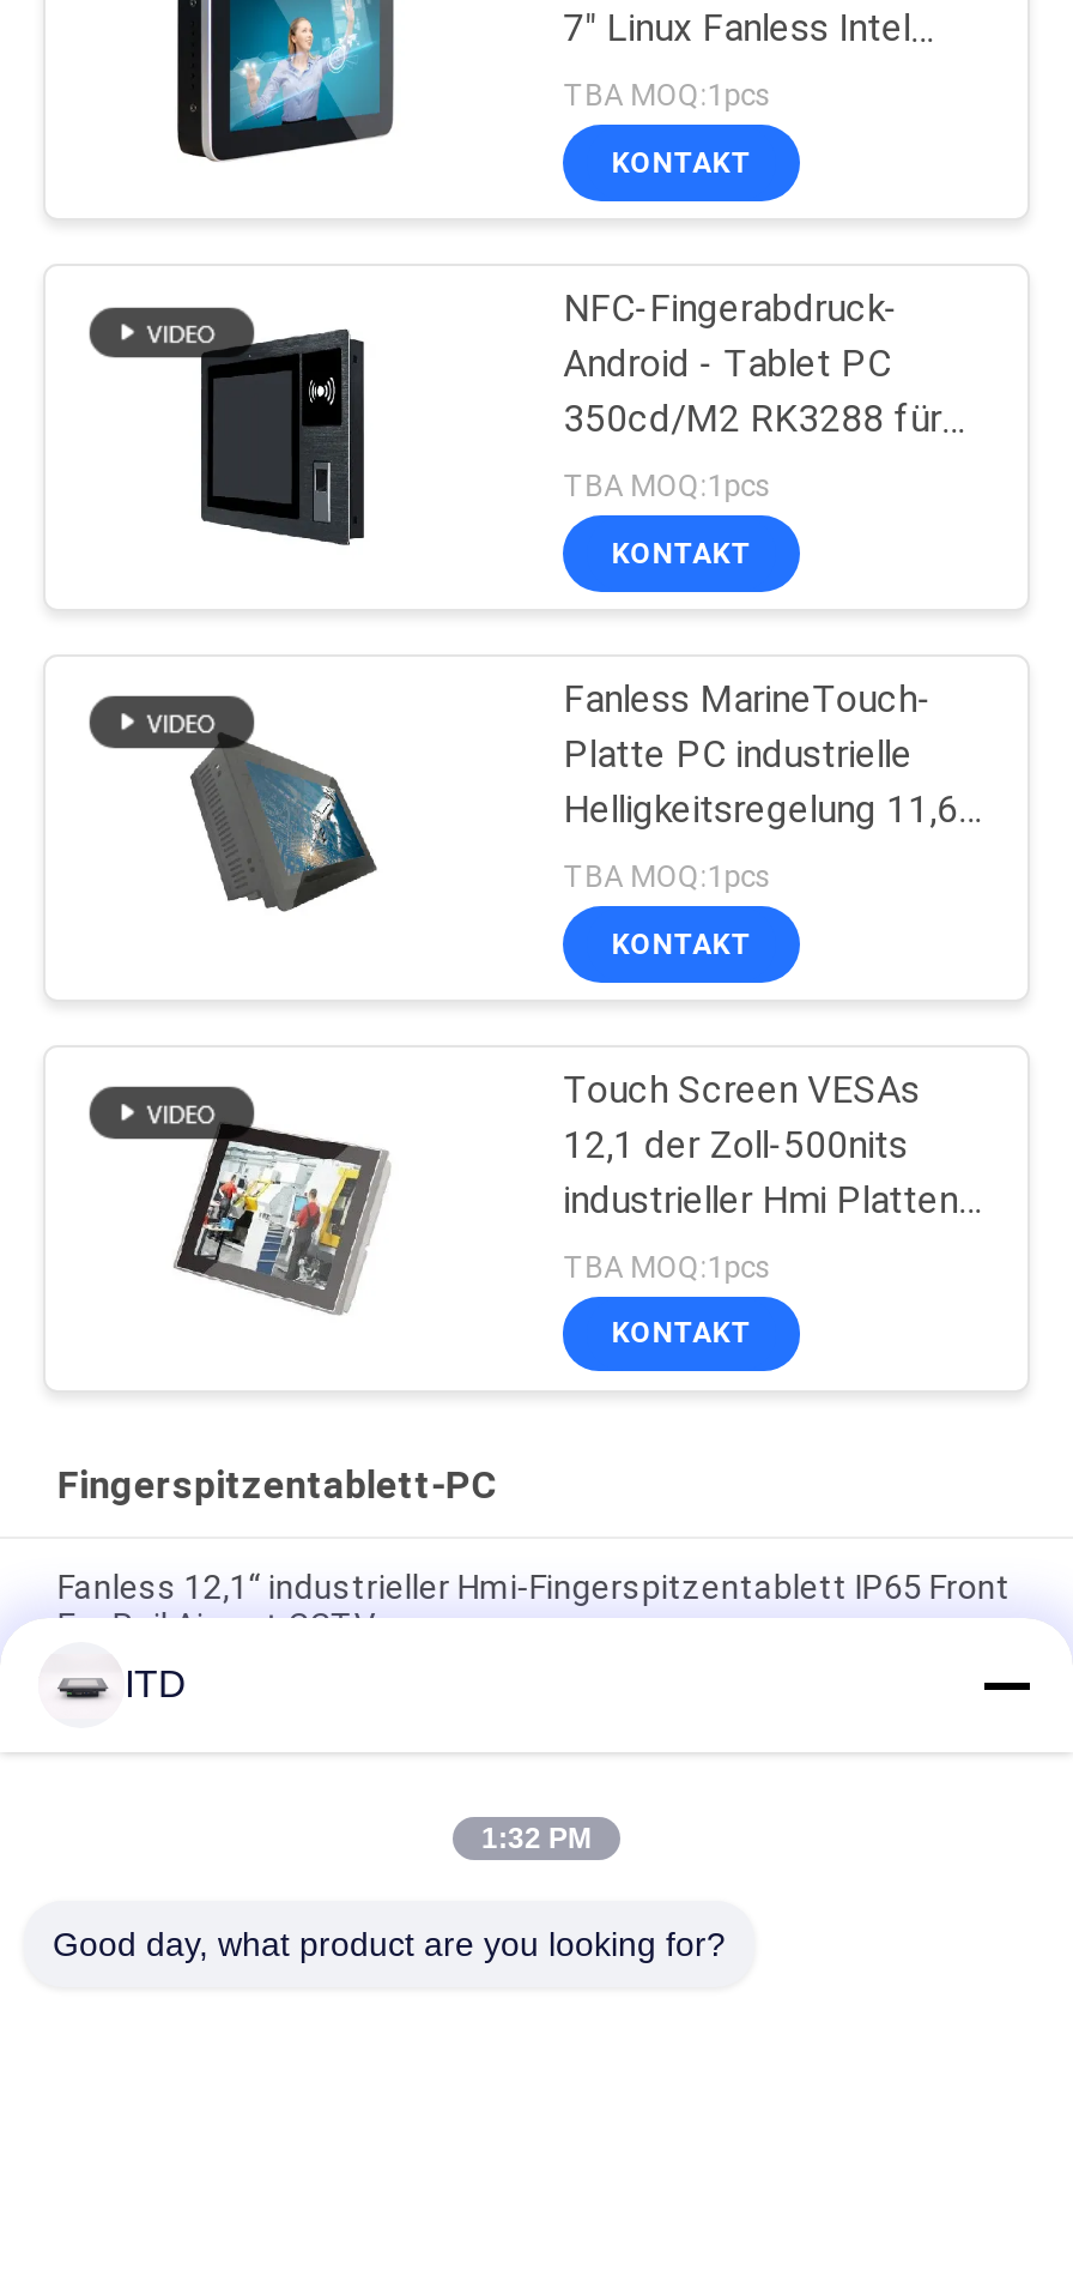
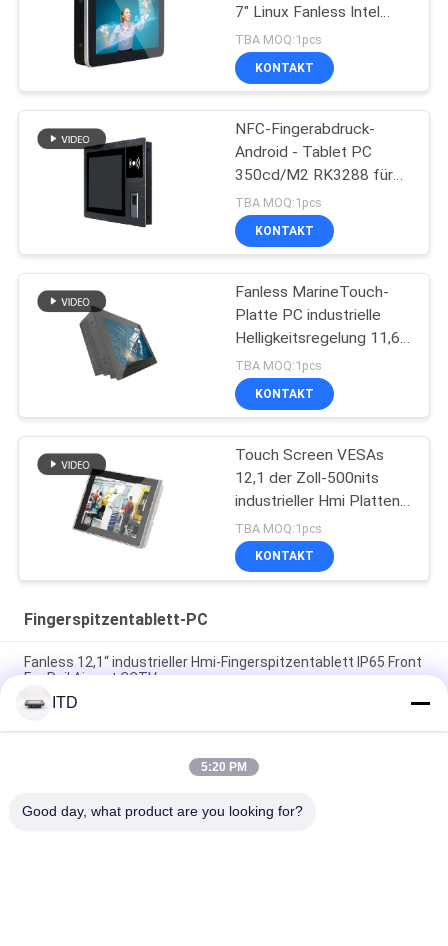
[481,1822,592,1855] 1:32 PM -> [201,760,247,774] 5:20 PM

